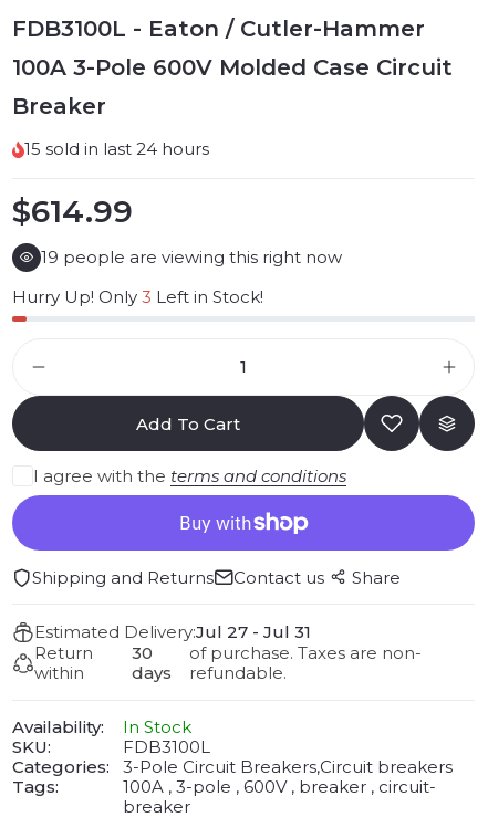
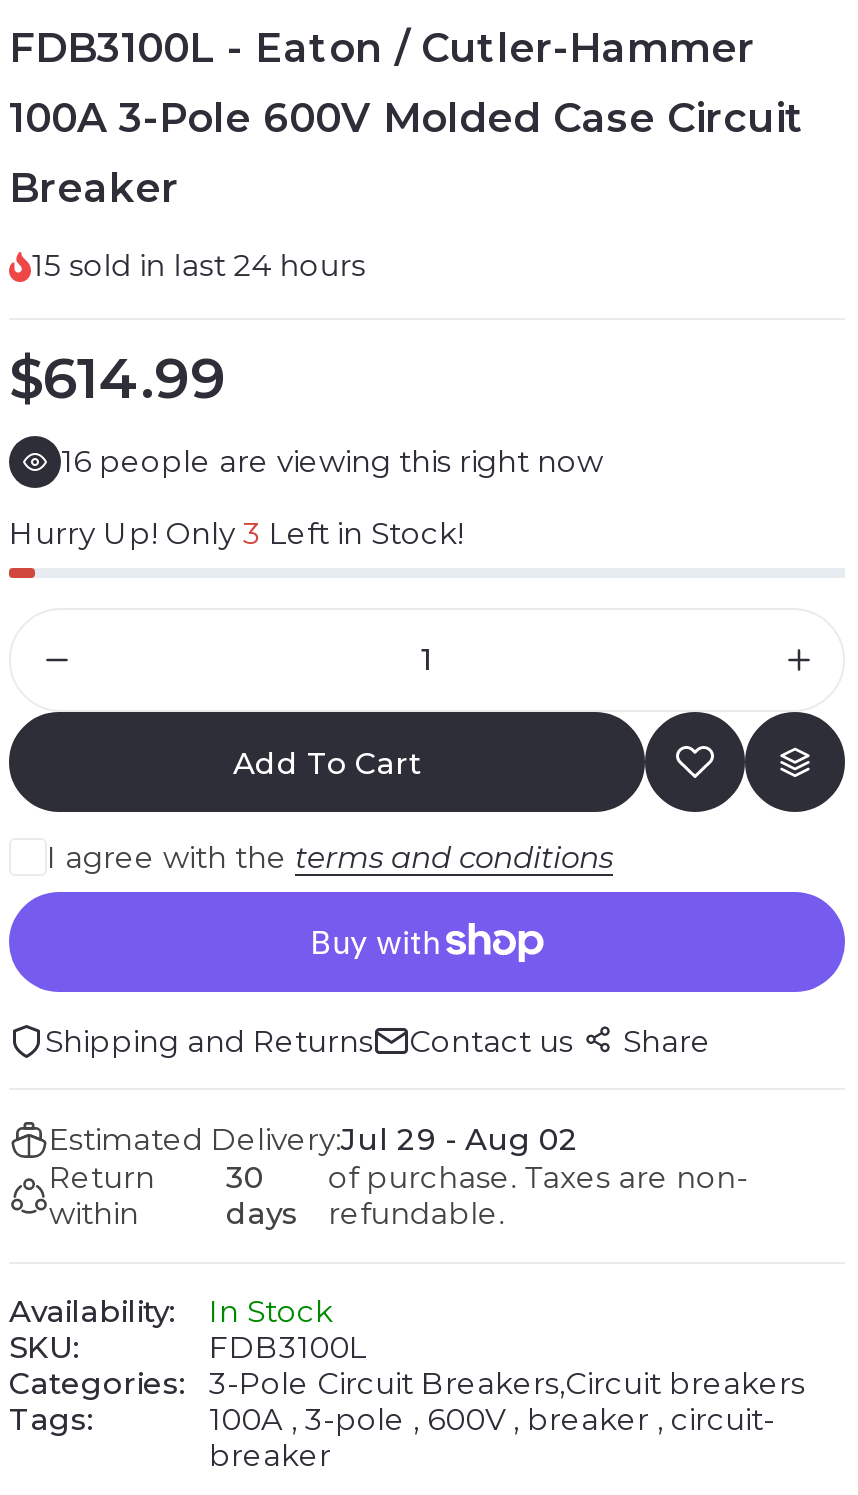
[41,247,342,268] 19 people are viewing this right now -> [61,443,603,481] 16 people are viewing this right now
[34,622,311,643] Estimated Delivery:Jul 27 - Jul 31 -> [49,1121,579,1159] Estimated Delivery:Jul 29 - Aug 02

